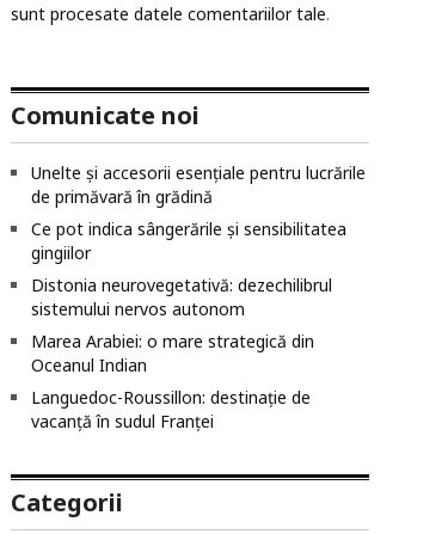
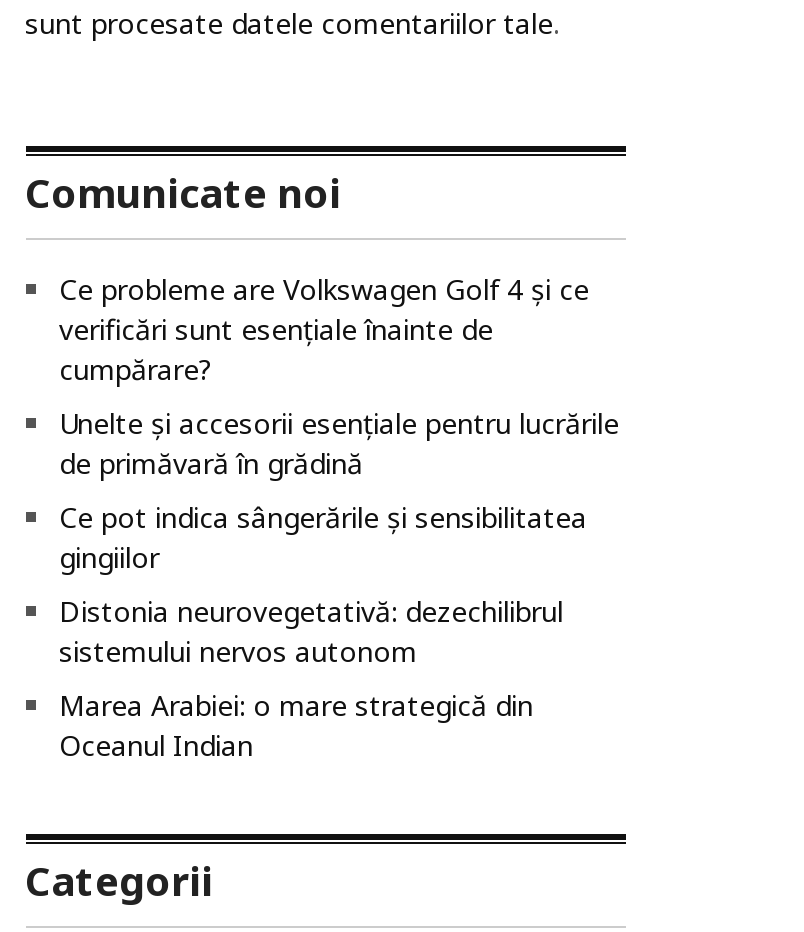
none -> [59,270,589,388] Ce probleme are Volkswagen Golf 4 și ce | verificări sunt esențiale înainte de | cumpărare?
moved [30,161,365,376] -> [59,404,619,764]: Unelte și accesorii esențiale pentru lucrările | de primăvară în grădină | Ce pot indica sângerările și sensibilitatea | gingiilor | Distonia neurovegetativă: dezechilibrul | sistemului nervos autonom | Marea Arabiei: o mare strategică din | Oceanul Indian
[30,386,310,432] Languedoc-Roussillon: destinație de | vacanță în sudul Franței -> none

